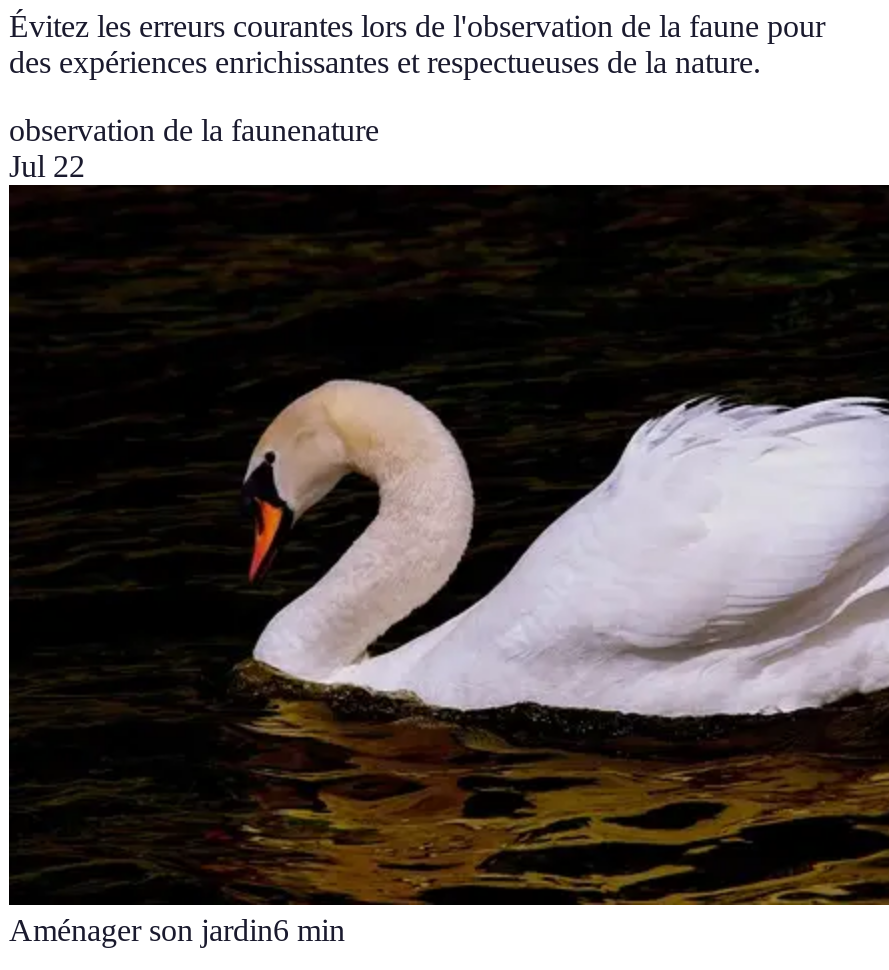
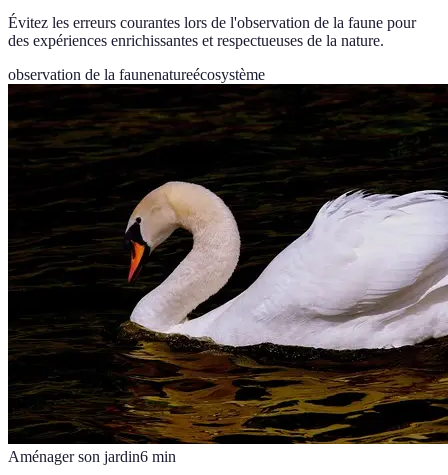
[9,113,379,183] observation de la faunenature | Jul 22 -> [8,66,265,83] observation de la faunenatureécosystème

